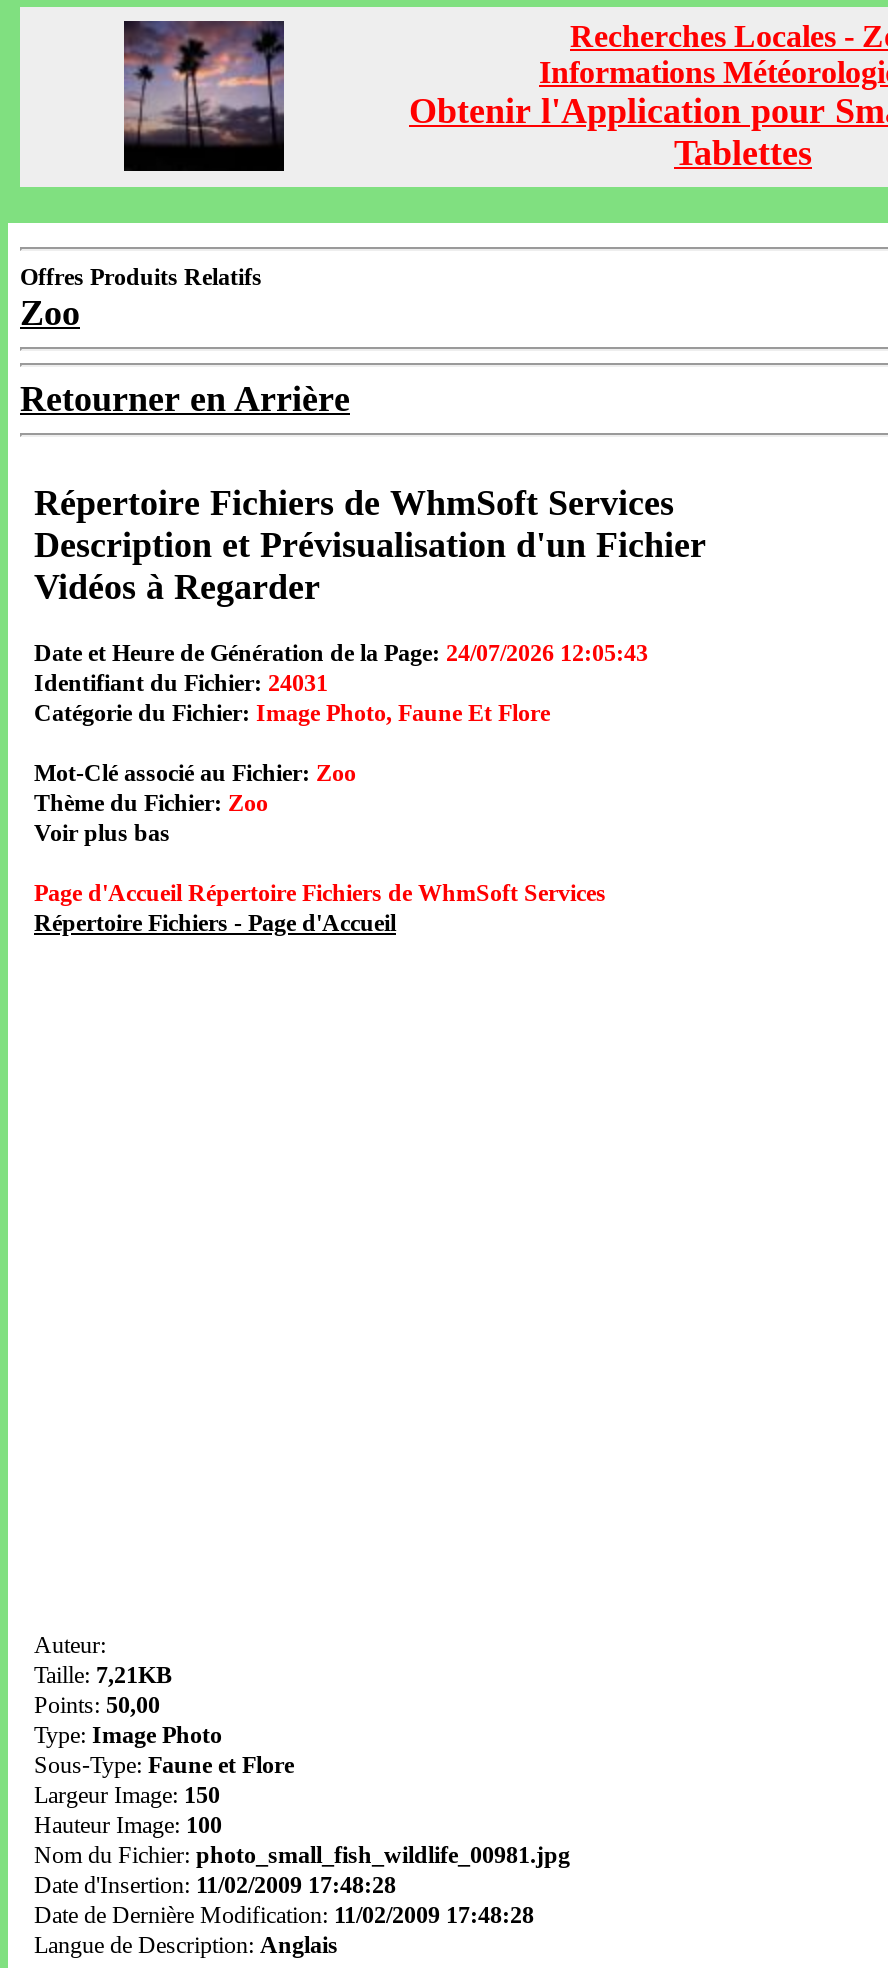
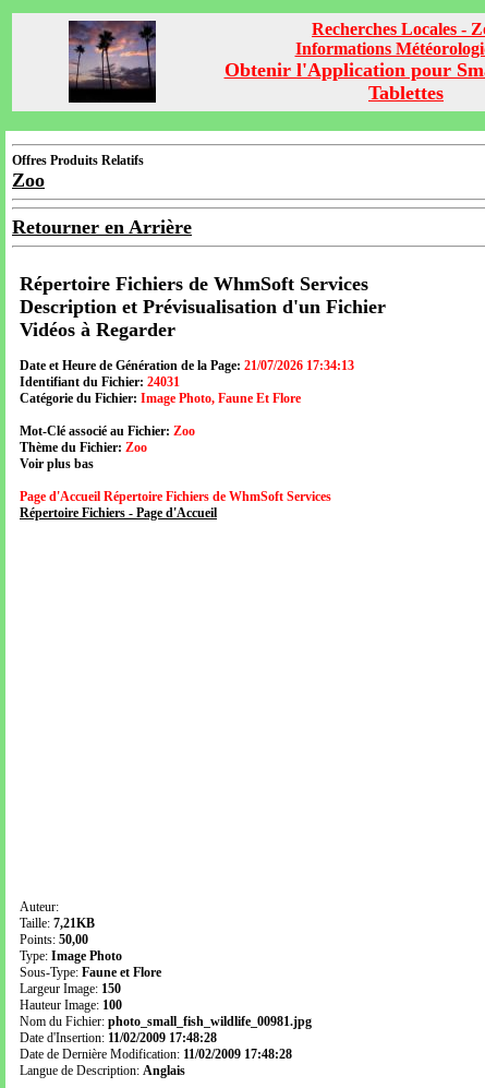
[34,639,648,667] Date et Heure de Génération de la Page: 24/07/2026 12:05:43 -> [20,358,354,373] Date et Heure de Génération de la Page: 21/07/2026 17:34:13

